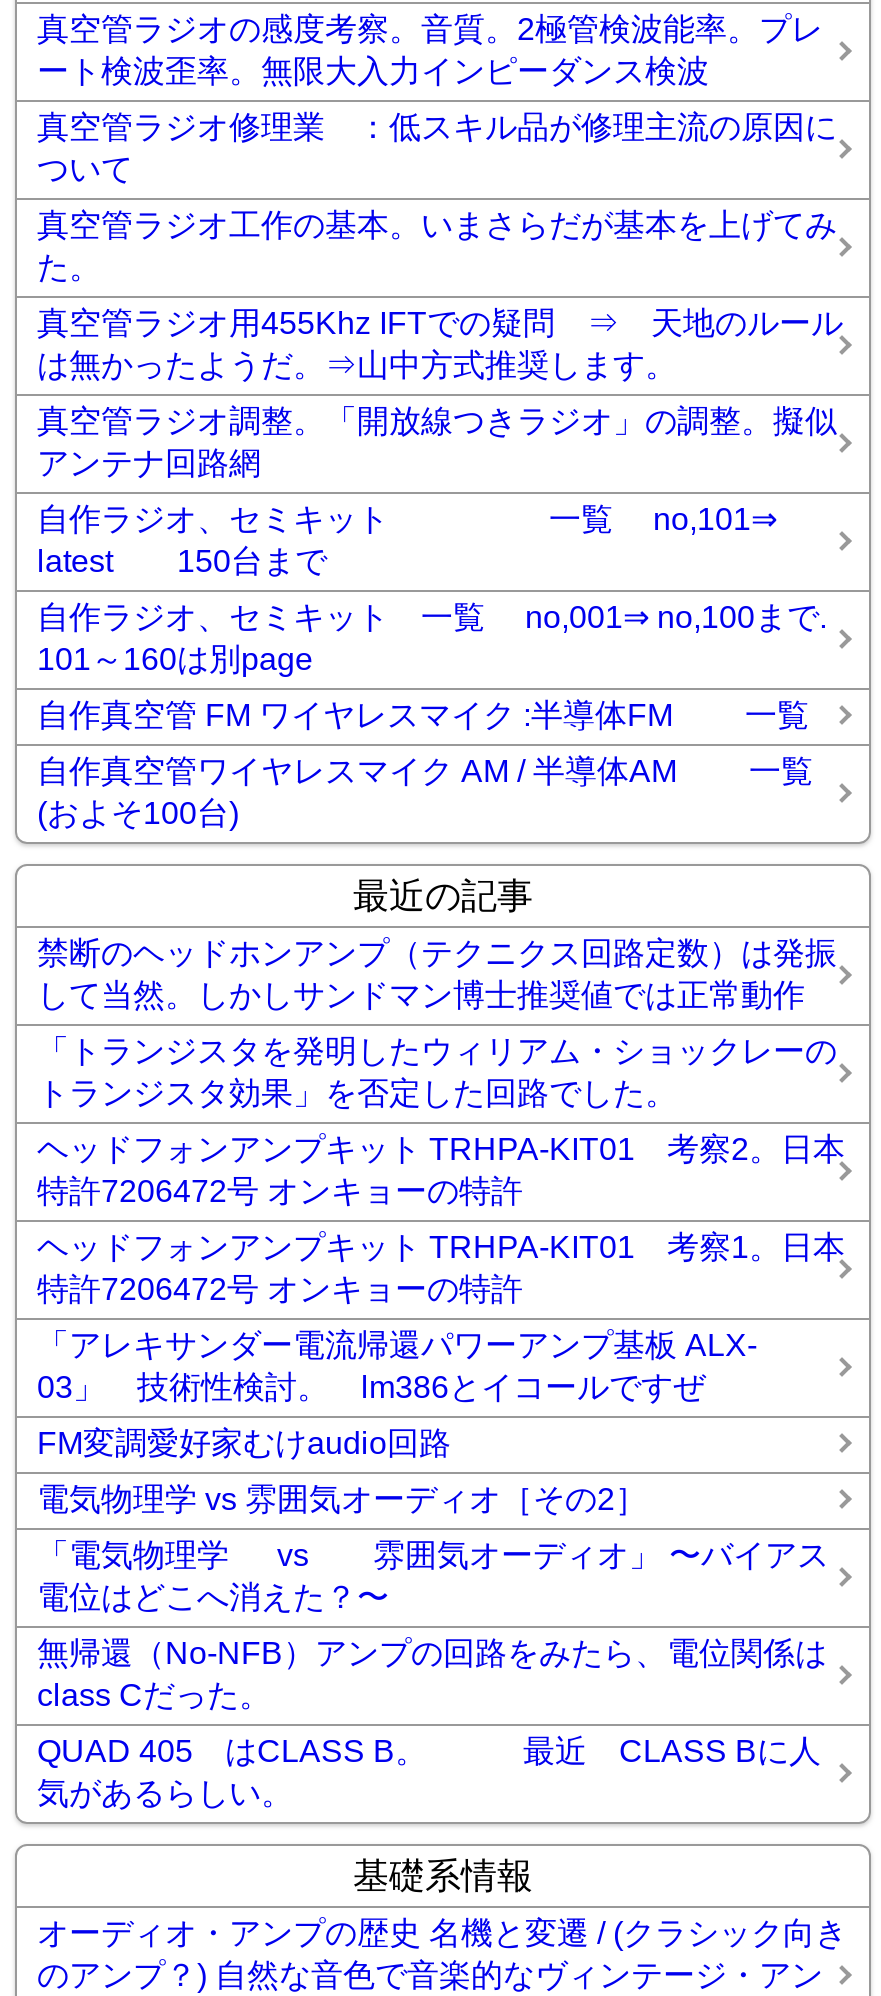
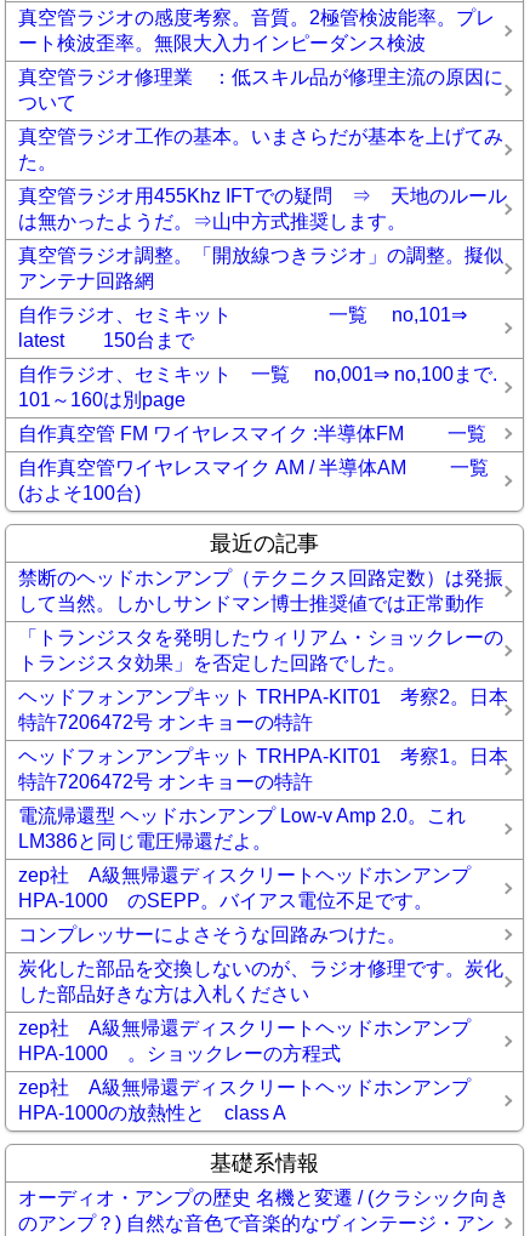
[37,1327,757,1403] 「アレキサンダー電流帰還パワーアンプ基板 ALX- | 03」 技術性検討。 lm386とイコールですぜ -> [18,805,466,851] 電流帰還型 ヘッドホンアンプ Low-v Amp 2.0。これ | LM386と同じ電圧帰還だよ。
[37,1425,451,1459] FM変調愛好家むけaudio回路 -> [18,864,490,911] zep社 A級無帰還ディスクリートヘッドホンアンプ | HPA-1000 のSEPP。バイアス電位不足です。
[37,1481,647,1515] 電気物理学 vs 雰囲気オーディオ［その2］ -> [18,924,406,945] コンプレッサーによさそうな回路みつけた。
[37,1537,829,1613] 「電気物理学 vs 雰囲気オーディオ」 〜バイアス | 電位はどこへ消えた？〜 -> [18,958,503,1004] 炭化した部品を交換しないのが、ラジオ修理です。炭化 | した部品好きな方は入札ください
[37,1635,827,1711] 無帰還（No-NFB）アンプの回路をみたら、電位関係は | class Cだった。 -> [18,1017,490,1063] zep社 A級無帰還ディスクリートヘッドホンアンプ | HPA-1000 。ショックレーの方程式
[37,1733,821,1809] QUAD 405 はCLASS B。 最近 CLASS Bに人 | 気があるらしい。 -> [18,1077,490,1123] zep社 A級無帰還ディスクリートヘッドホンアンプ | HPA-1000の放熱性と class A

